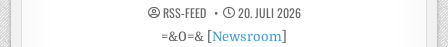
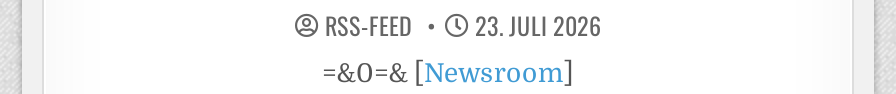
[162,4,300,21] RSS-FEED 20. JULI 2026 -> [325,8,601,42] RSS-FEED 23. JULI 2026

